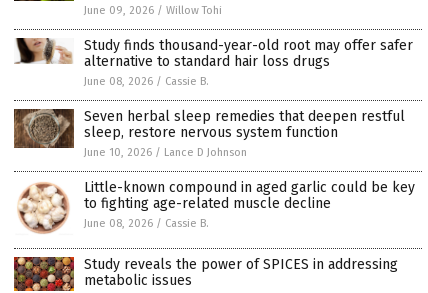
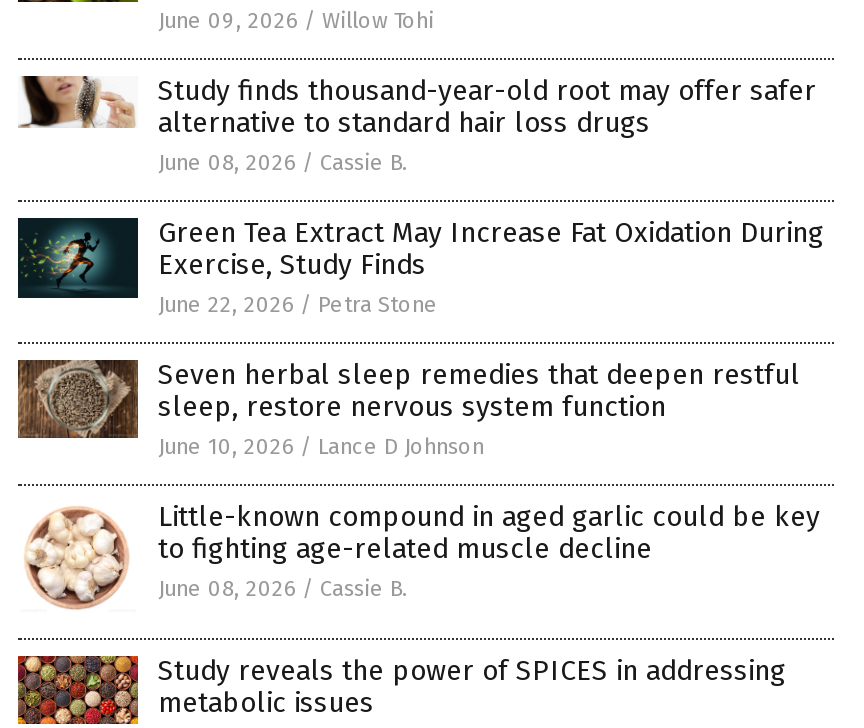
none -> [16,216,824,318] [image] | Green Tea Extract May Increase Fat Oxidation During | Exercise, Study Finds | June 22, 2026 / Petra Stone

